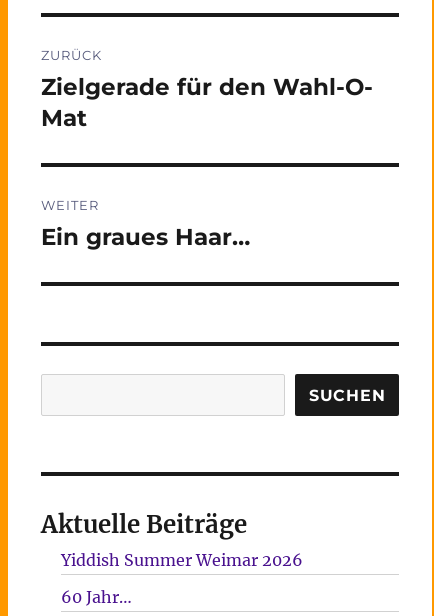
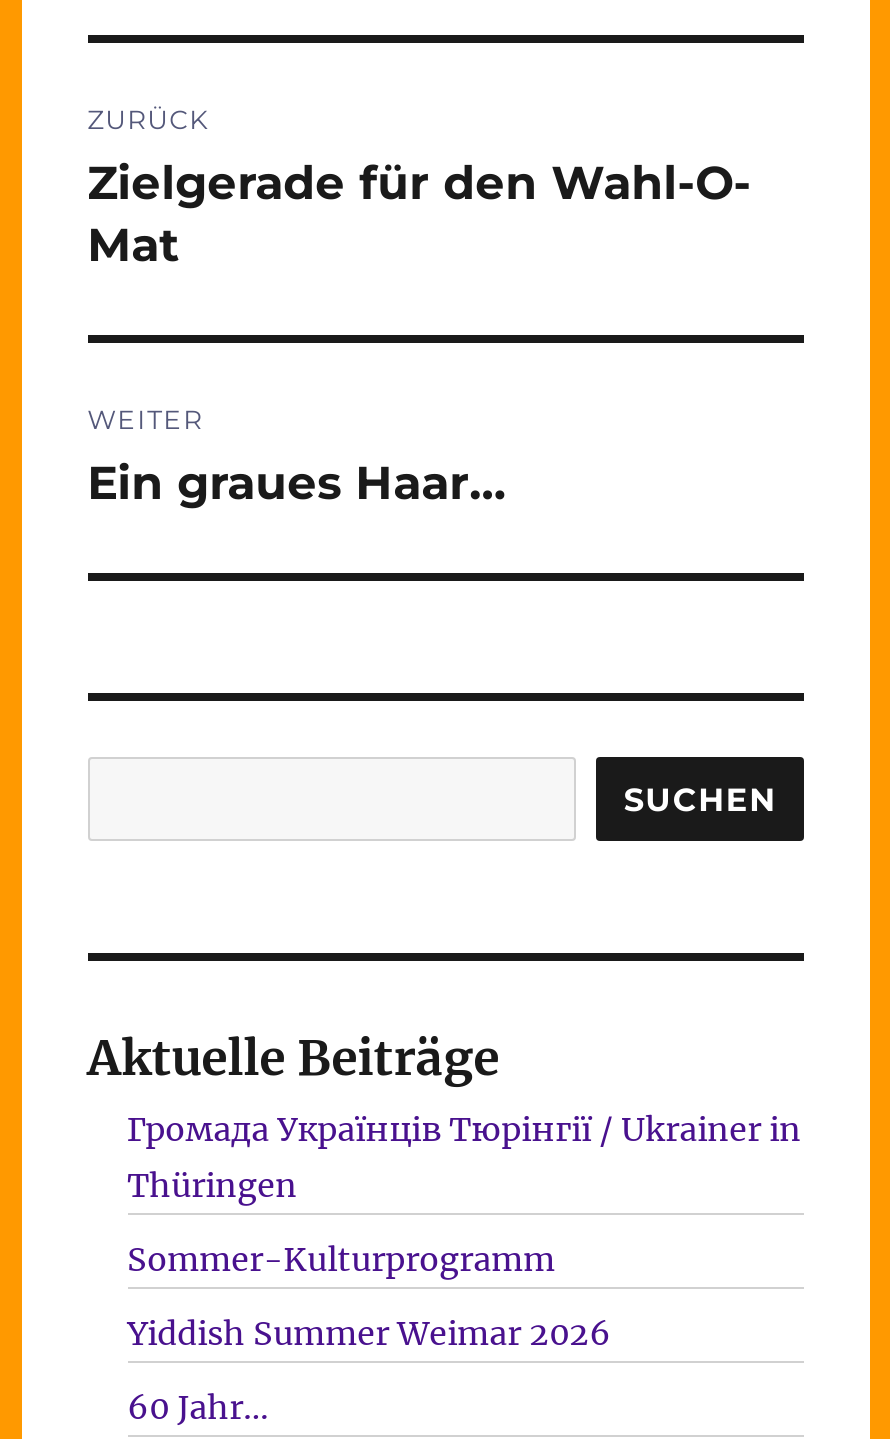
none -> [127,1109,801,1279] Громада Українців Тюрінгії / Ukrainer in | Thüringen | Sommer-Kulturprogramm

